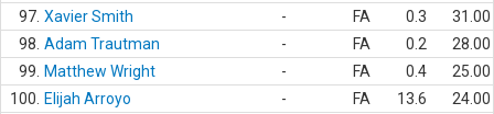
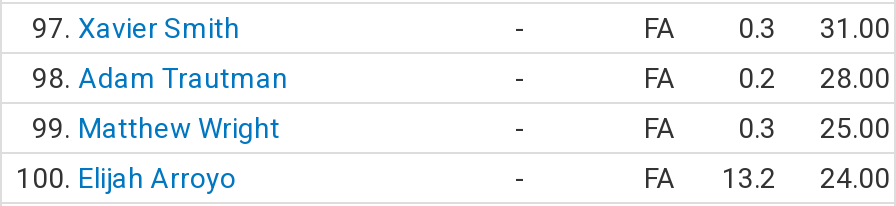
[353,62,491,80] FA 0.4 25.00 -> [644,112,890,144] FA 0.3 25.00
[353,90,491,107] FA 13.6 24.00 -> [644,162,890,194] FA 13.2 24.00

